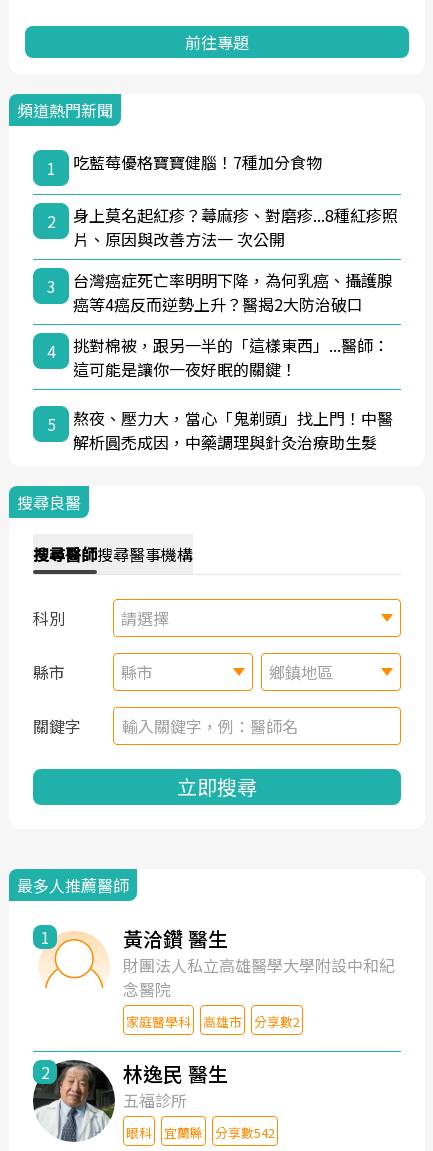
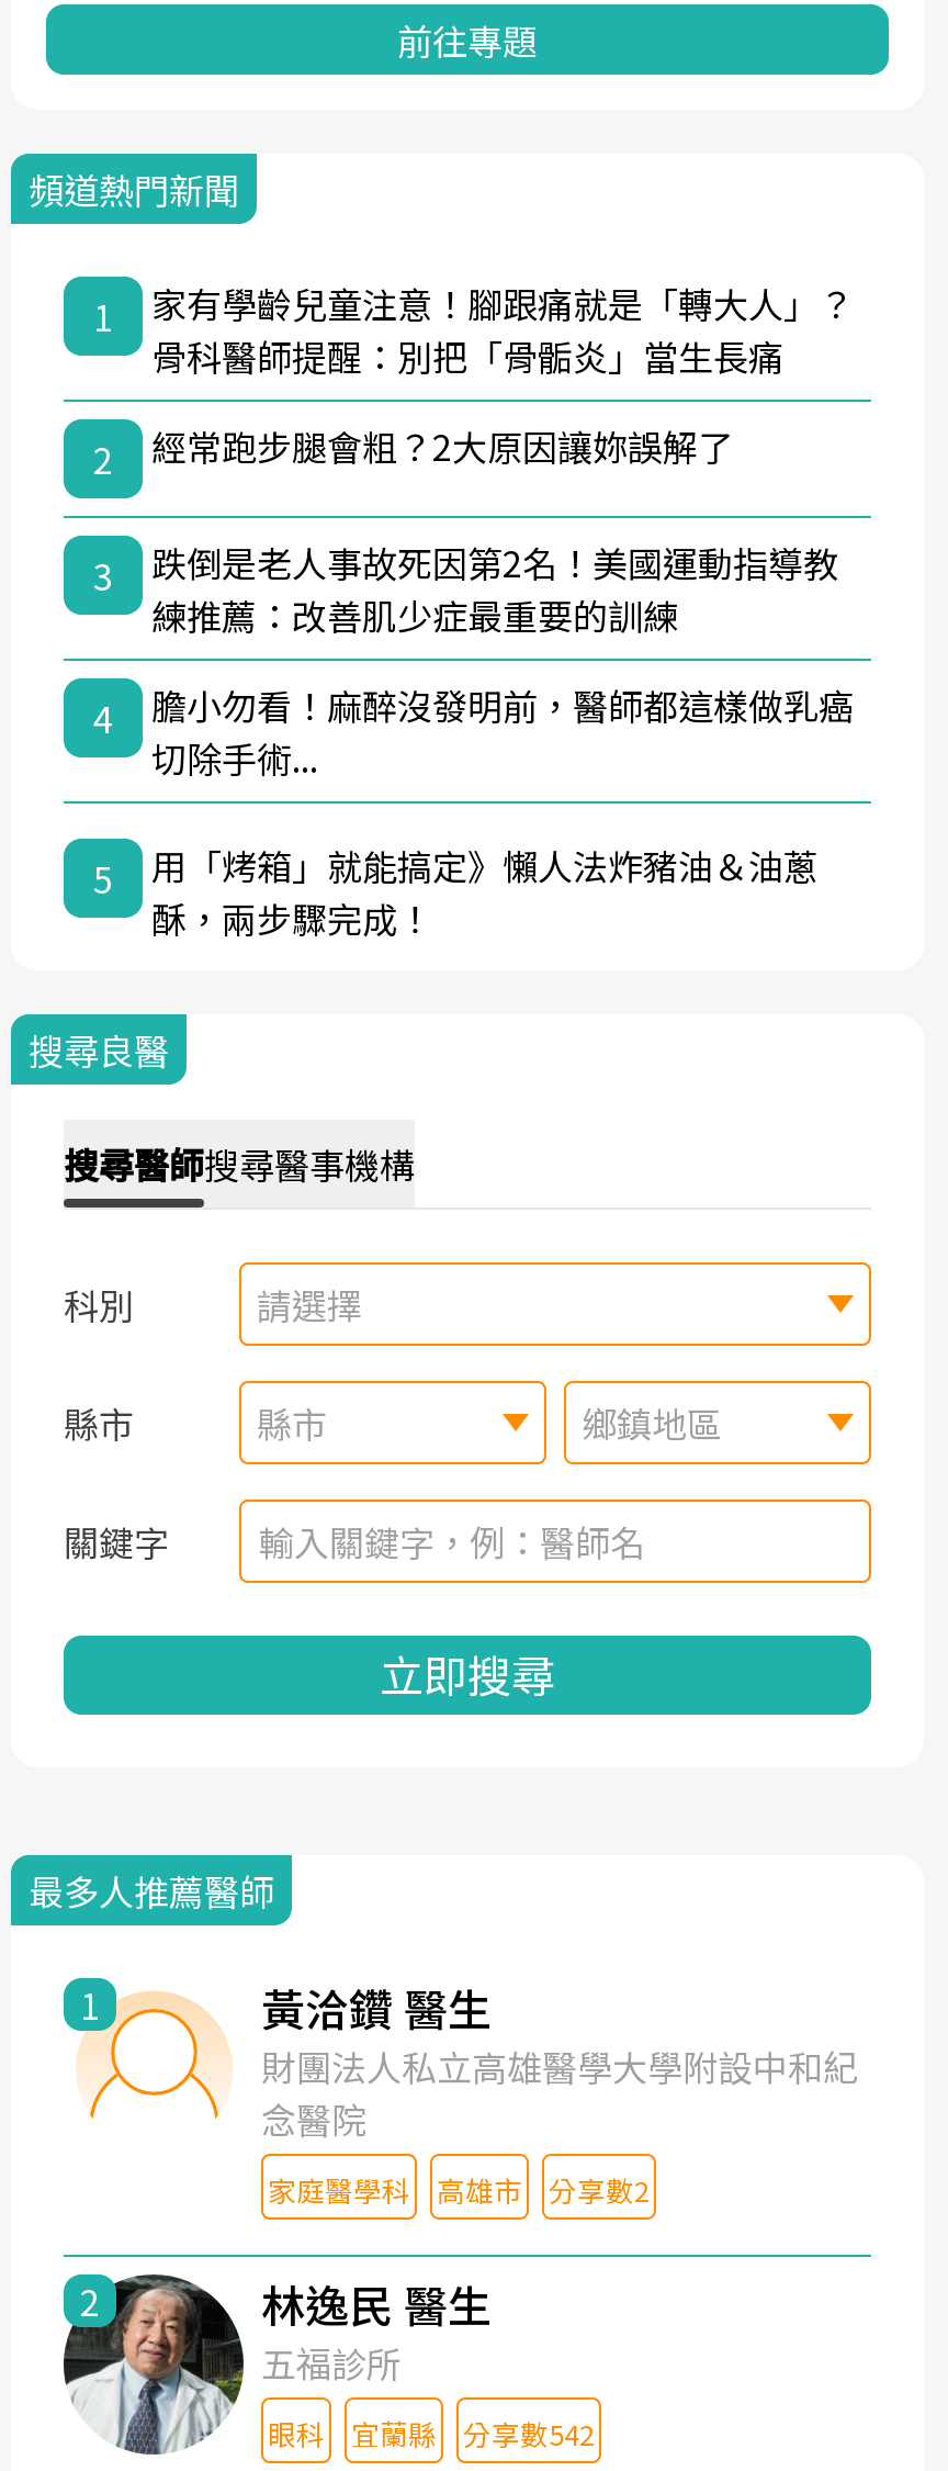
[73,150,322,174] 吃藍莓優格寶寶健腦！7種加分食物 -> [151,276,854,381] 家有學齡兒童注意！腳跟痛就是「轉大人」？ | 骨科醫師提醒：別把「骨骺炎」當生長痛
[73,203,398,251] 身上莫名起紅疹？蕁麻疹、對磨疹...8種紅疹照 | 片、原因與改善方法一 次公開 -> [151,419,733,471] 經常跑步腿會粗？2大原因讓妳誤解了
[73,268,393,316] 台灣癌症死亡率明明下降，為何乳癌、攝護腺 | 癌等4癌反而逆勢上升？醫揭2大防治破口 -> [151,535,838,640] 跌倒是老人事故死因第2名！美國運動指導教 | 練推薦：改善肌少症最重要的訓練
[73,333,389,381] 挑對棉被，跟另一半的「這樣東西」...醫師： | 這可能是讓你一夜好眠的關鍵！ -> [151,678,854,783] 膽小勿看！麻醉沒發明前，醫師都這樣做乳癌 | 切除手術...
[73,406,393,454] 熬夜、壓力大，當心「鬼剃頭」找上門！中醫 | 解析圓禿成因，中藥調理與針灸治療助生髮 -> [151,838,819,943] 用「烤箱」就能搞定》懶人法炸豬油＆油蔥 | 酥，兩步驟完成！

